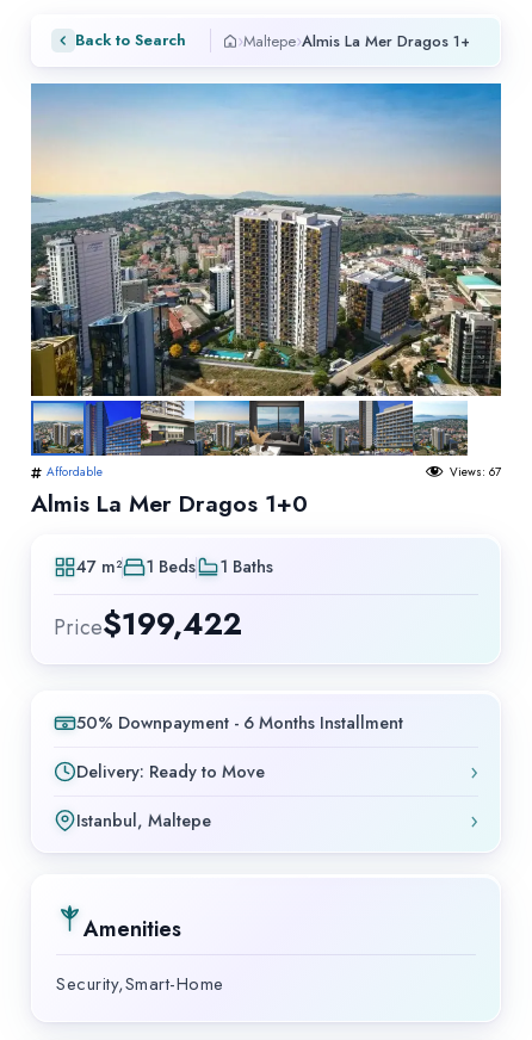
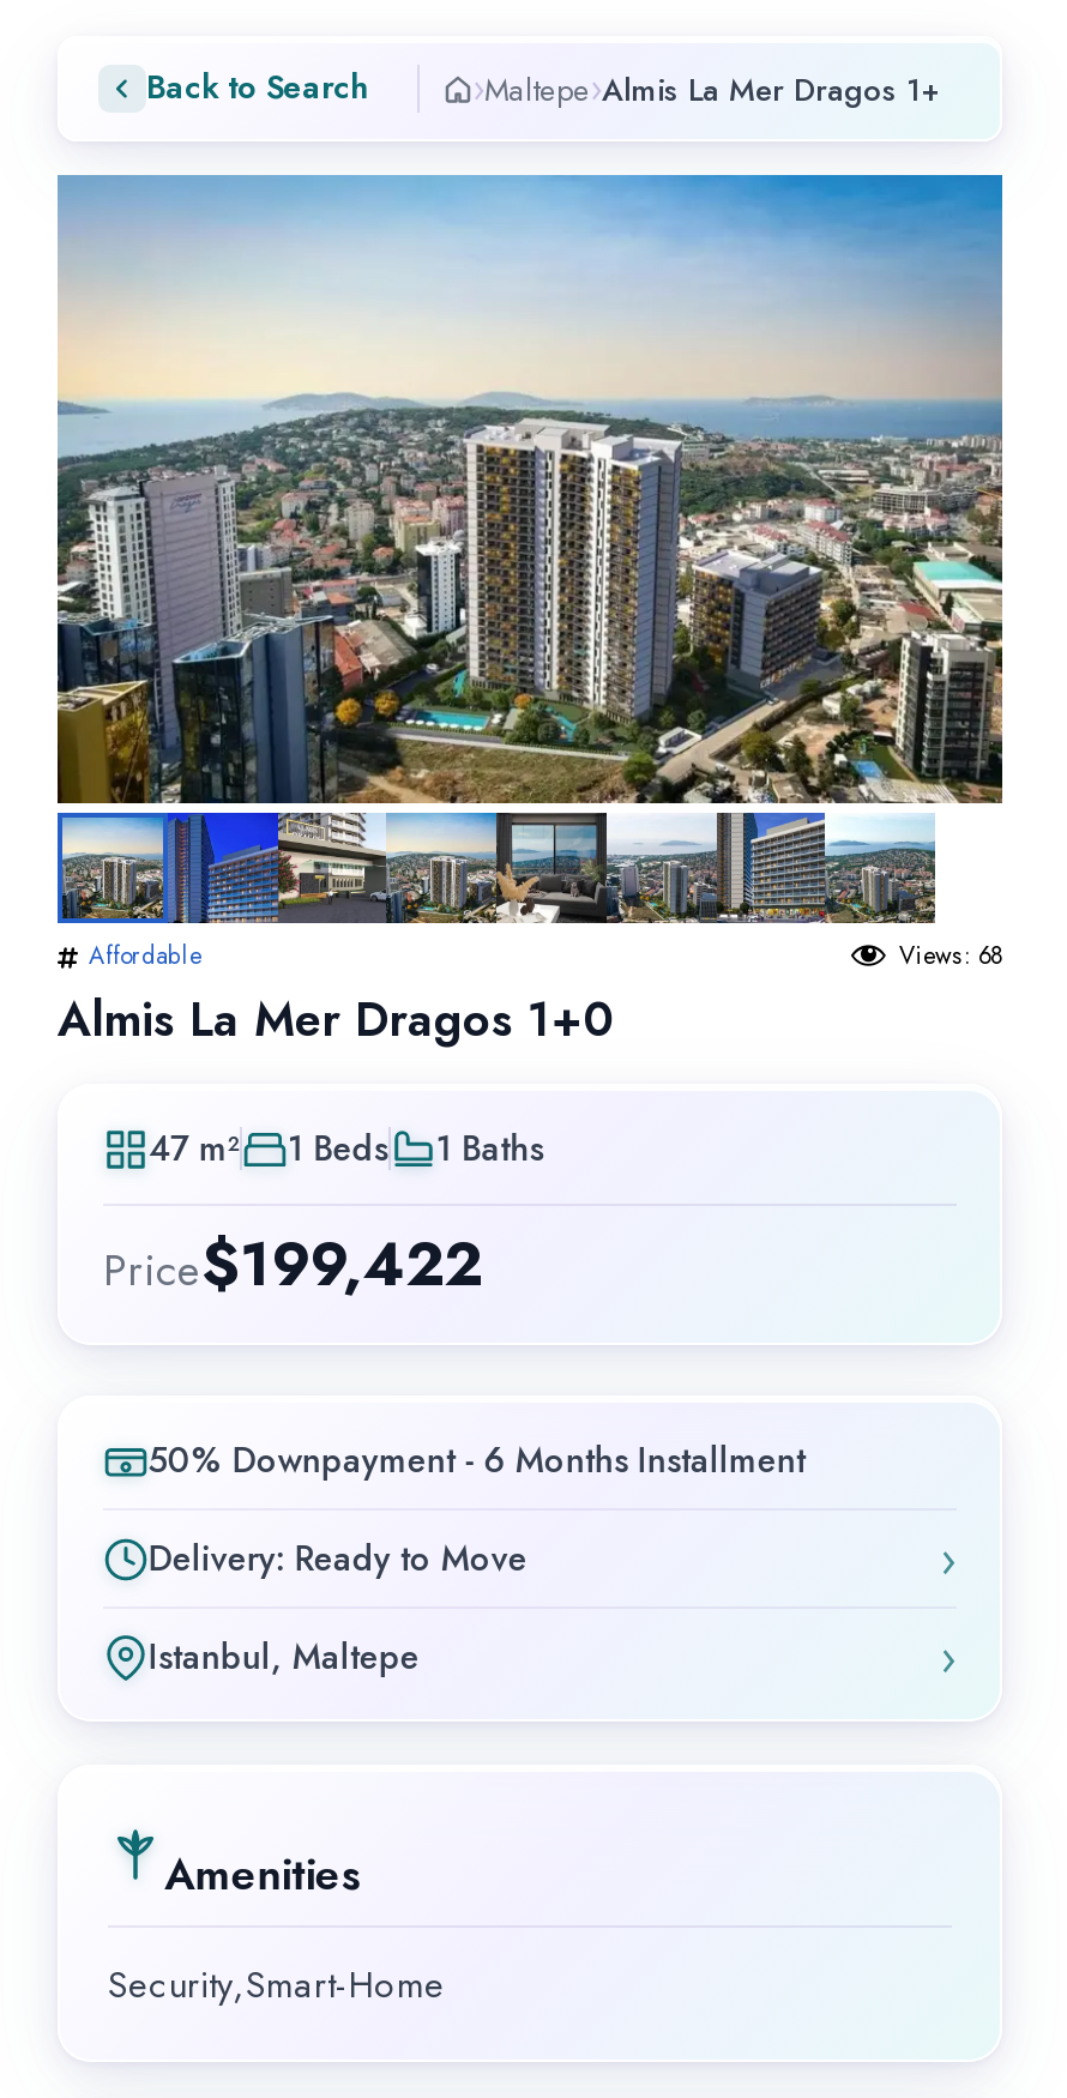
[450,463,501,481] Views: 67 -> [899,938,1002,974] Views: 68

